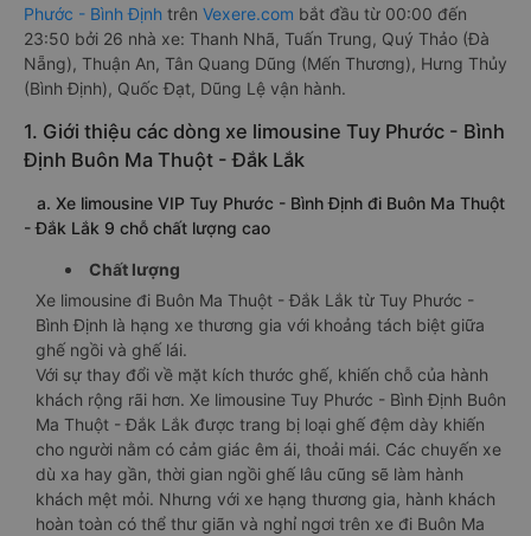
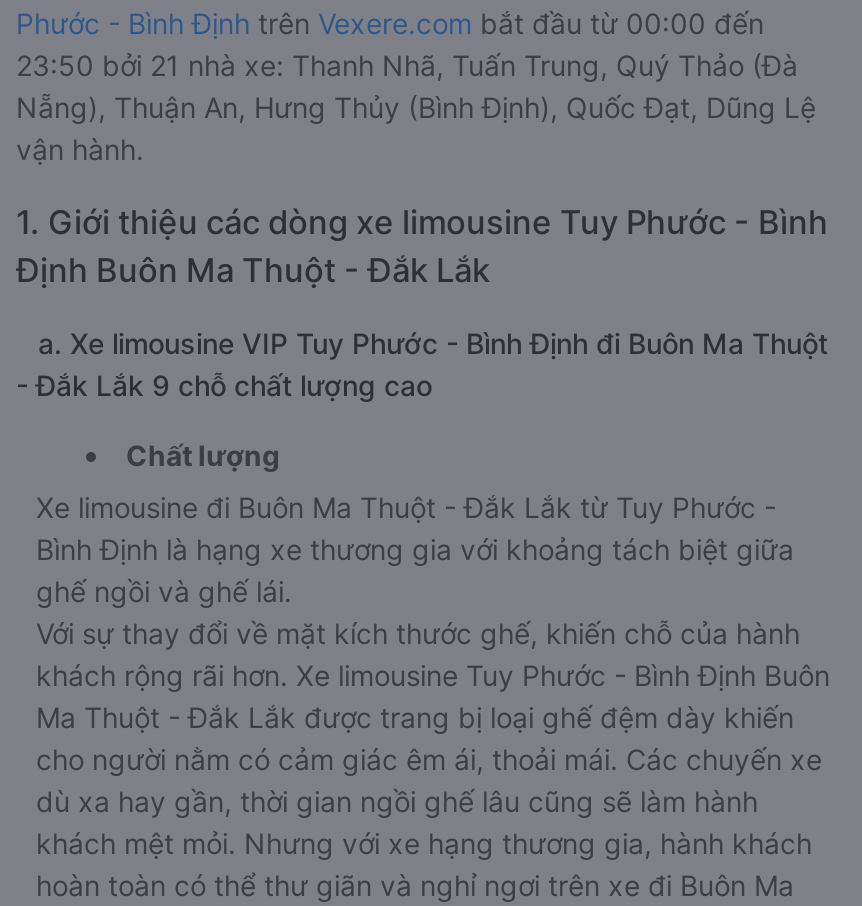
[24,28,507,98] 23:50 bởi 26 nhà xe: Thanh Nhã, Tuấn Trung, Quý Thảo (Đà | Nẵng), Thuận An, Tân Quang Dũng (Mến Thương), Hưng Thủy | (Bình Định), Quốc Đạt, Dũng Lệ vận hành. -> [16,48,816,166] 23:50 bởi 21 nhà xe: Thanh Nhã, Tuấn Trung, Quý Thảo (Đà | Nẵng), Thuận An, Hưng Thủy (Bình Định), Quốc Đạt, Dũng Lệ | vận hành.

